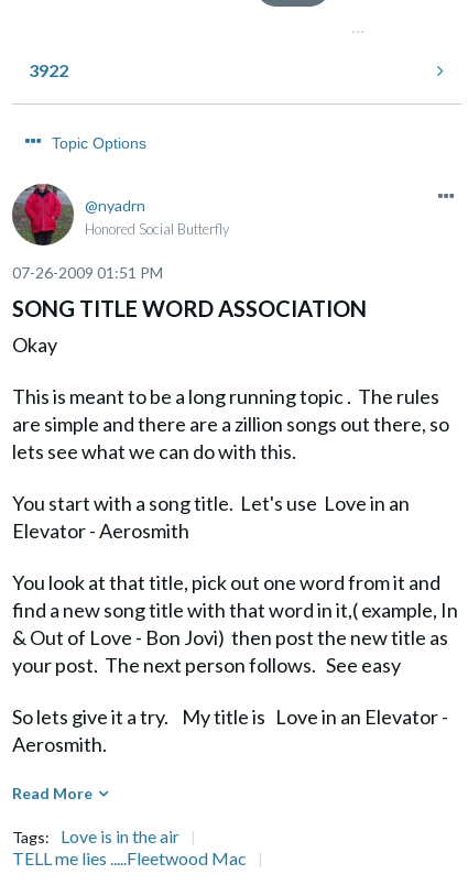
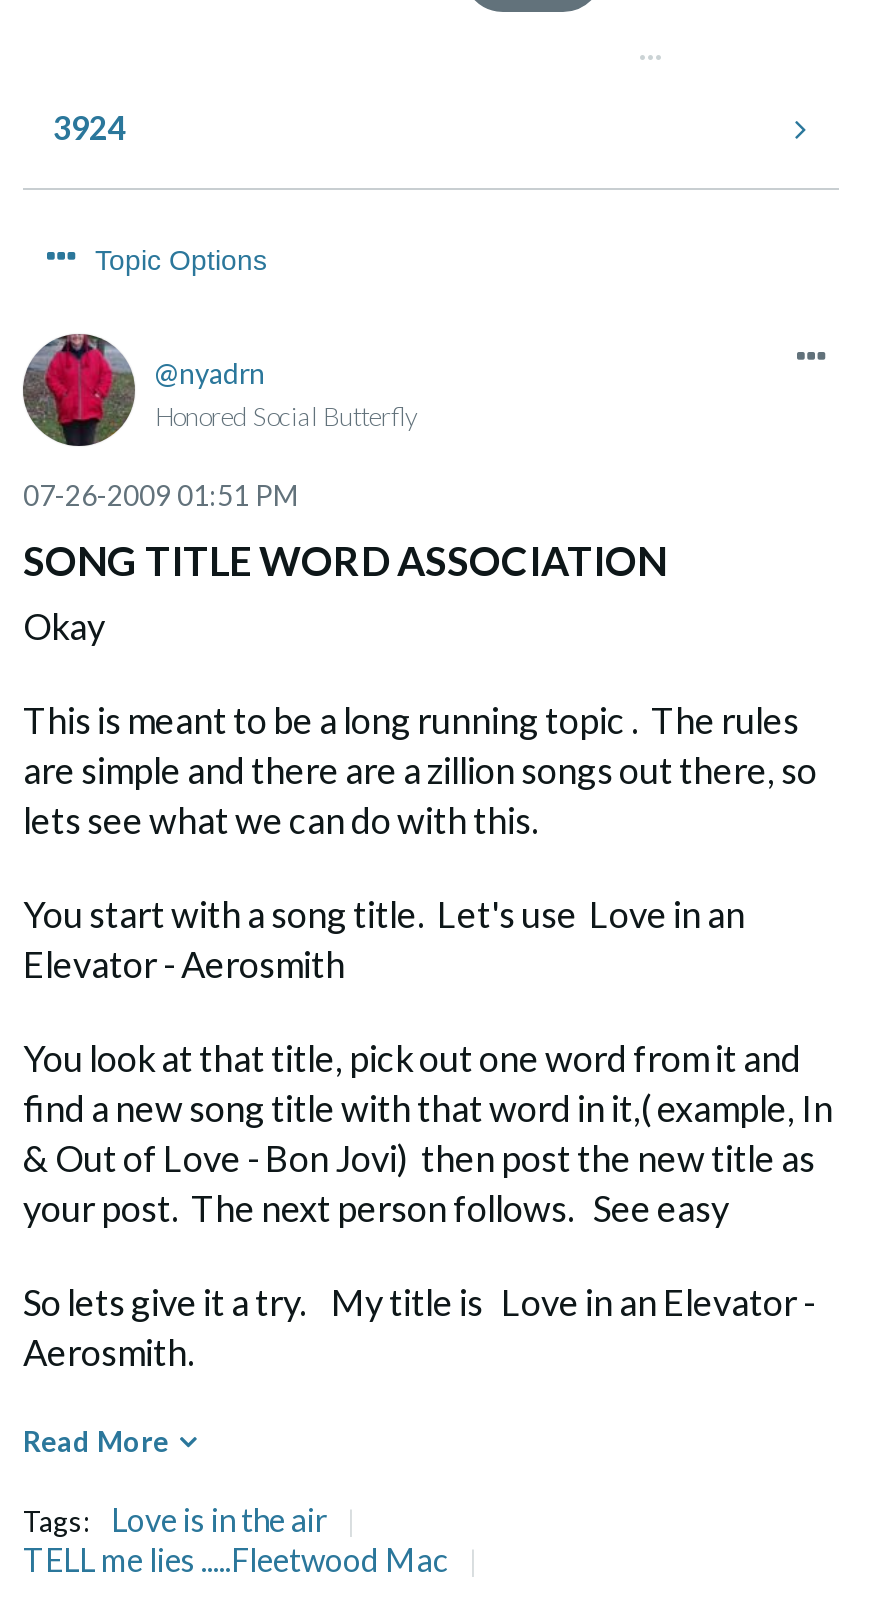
[29,59,68,80] 3922 -> [53,107,125,145] 3924

